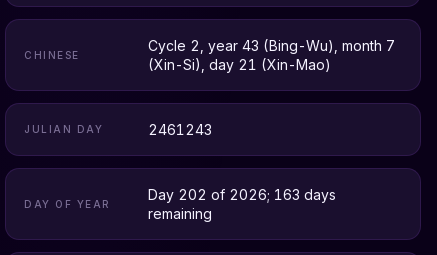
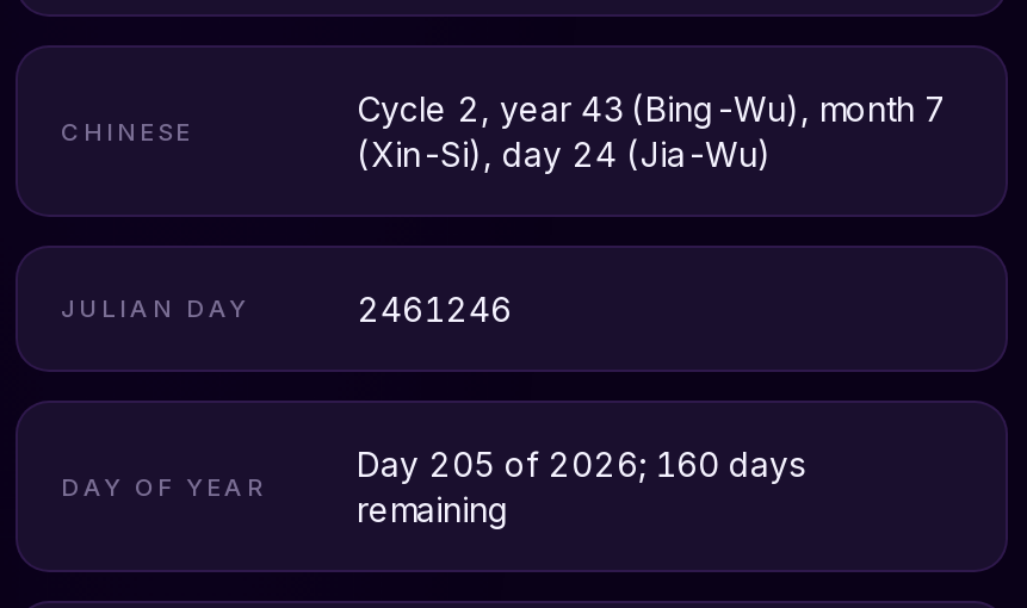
[148,56,331,73] (Xin-Si), day 21 (Xin-Mao) -> [357,133,772,174] (Xin-Si), day 24 (Jia-Wu)
[148,121,212,138] 2461243 -> [357,288,512,329] 2461246
[148,186,336,203] Day 202 of 2026; 163 days -> [357,443,805,484] Day 205 of 2026; 160 days

